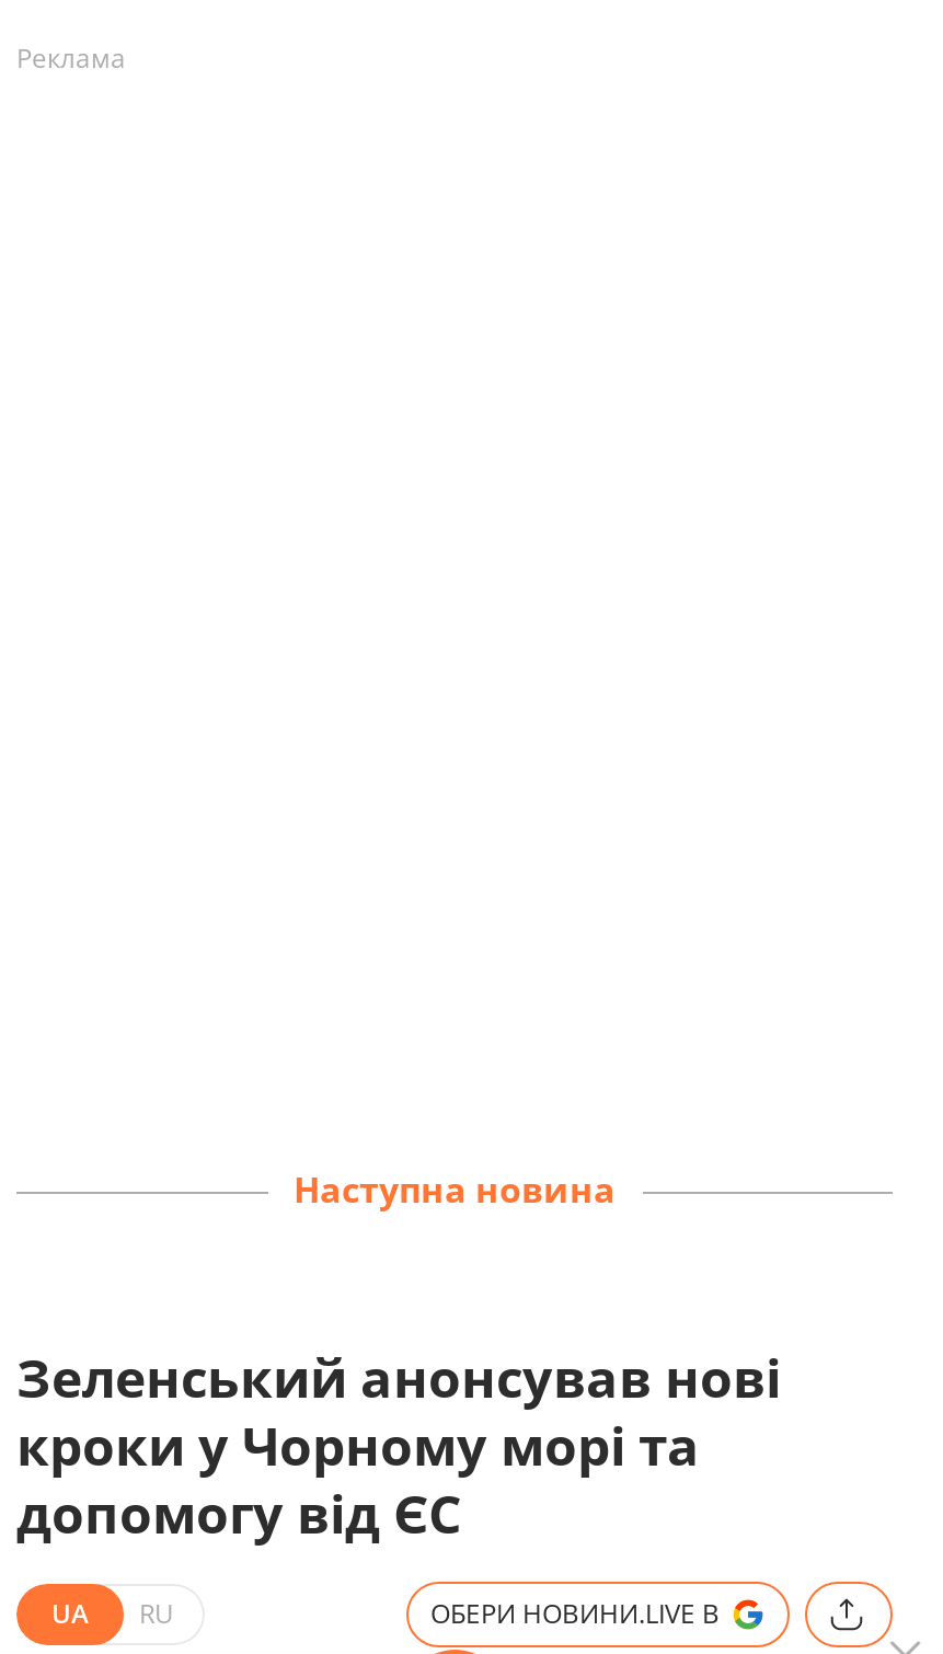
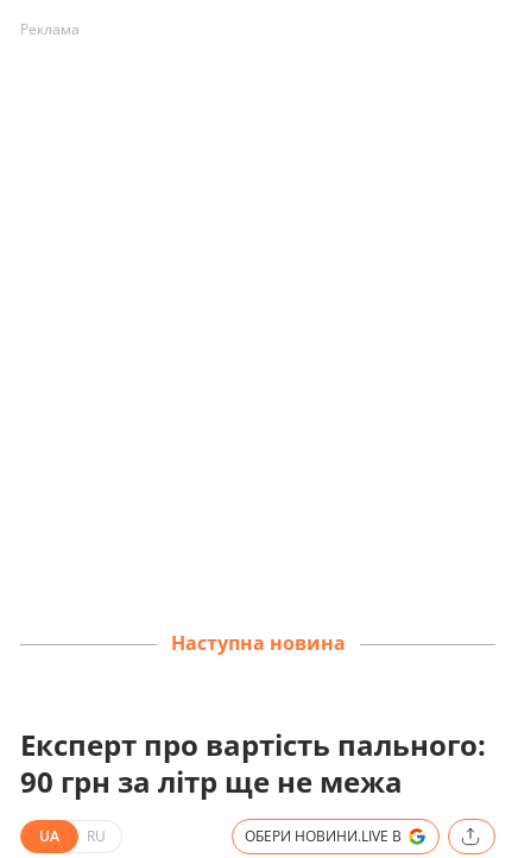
[16,1340,781,1548] Зеленський анонсував нові | кроки у Чорному морі та | допомогу від ЄС -> [20,725,486,801] Експерт про вартість пального: | 90 грн за літр ще не межа

